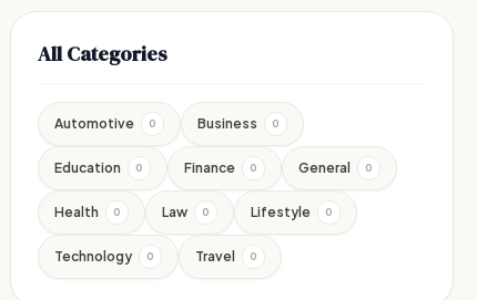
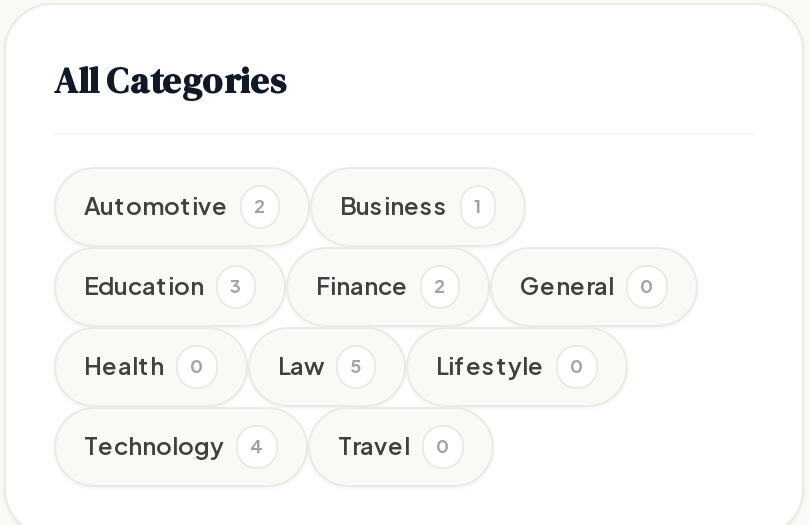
[54,115,156,132] Automotive 0 -> [84,191,266,221] Automotive 2
[197,115,280,132] Business 0 -> [340,191,482,221] Business 1
[54,159,143,176] Education 0 -> [84,271,242,301] Education 3
[184,159,257,176] Finance 0 -> [316,271,446,301] Finance 2
[162,204,210,220] Law 0 -> [278,351,362,381] Law 5
[54,248,154,265] Technology 0 -> [84,431,264,461] Technology 4

